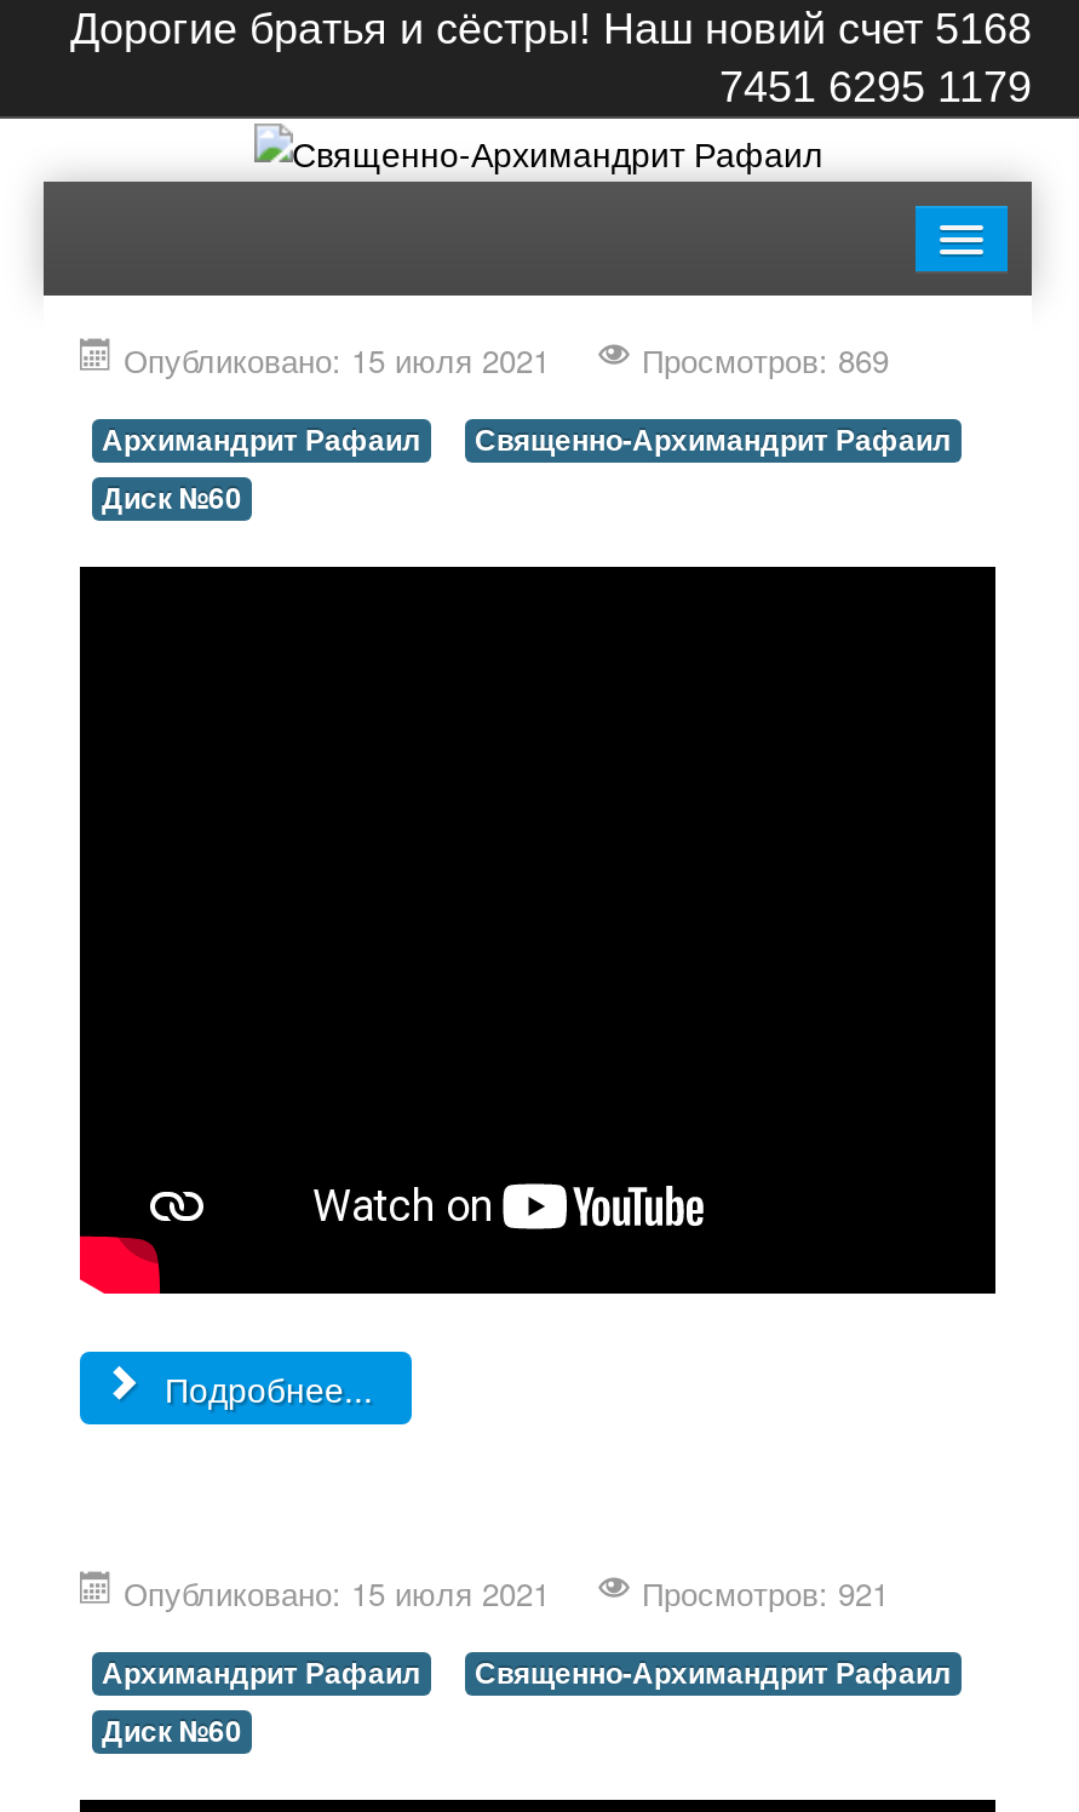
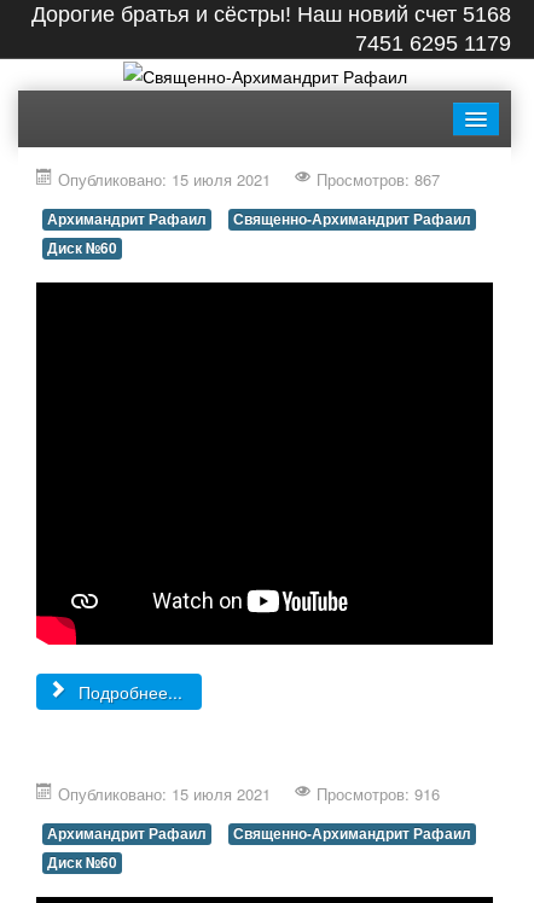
[124,337,889,383] Опубликовано: 15 июля 2021 Просмотров: 869 -> [58,168,440,191] Опубликовано: 15 июля 2021 Просмотров: 867
[124,1570,889,1617] Опубликовано: 15 июля 2021 Просмотров: 921 -> [58,783,440,806] Опубликовано: 15 июля 2021 Просмотров: 916

